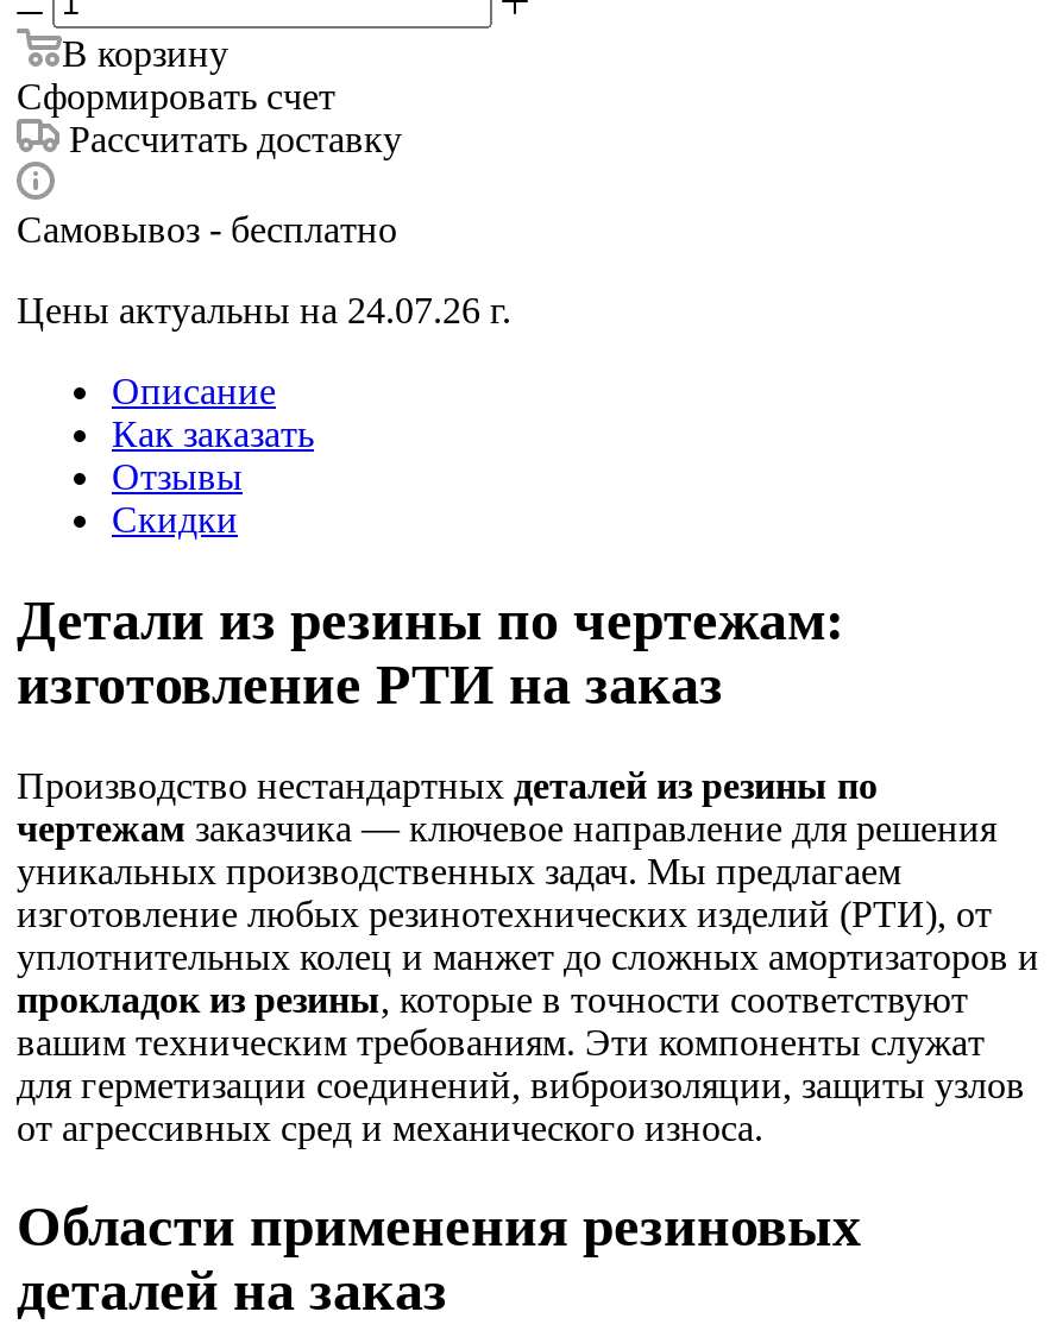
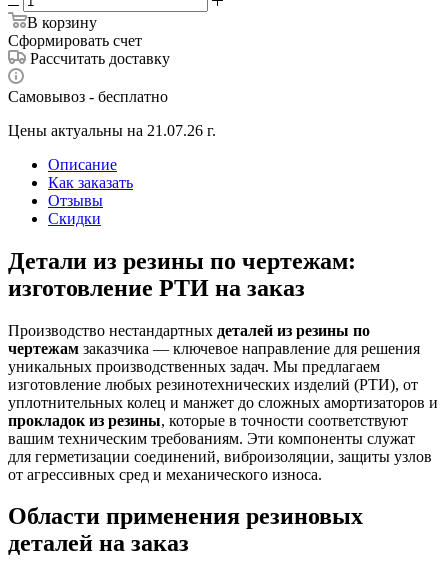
[17,290,511,330] Цены актуальны на 24.07.26 г. -> [8,122,216,139] Цены актуальны на 21.07.26 г.

